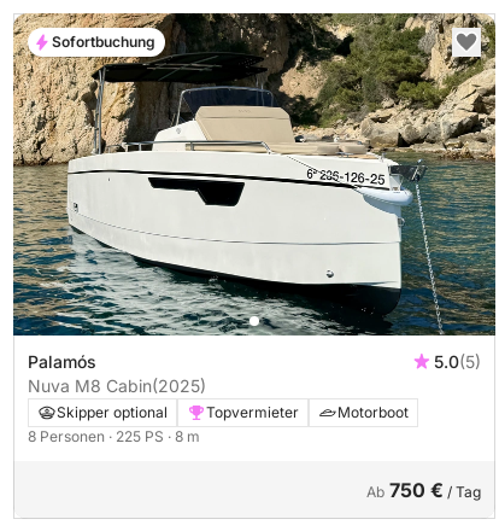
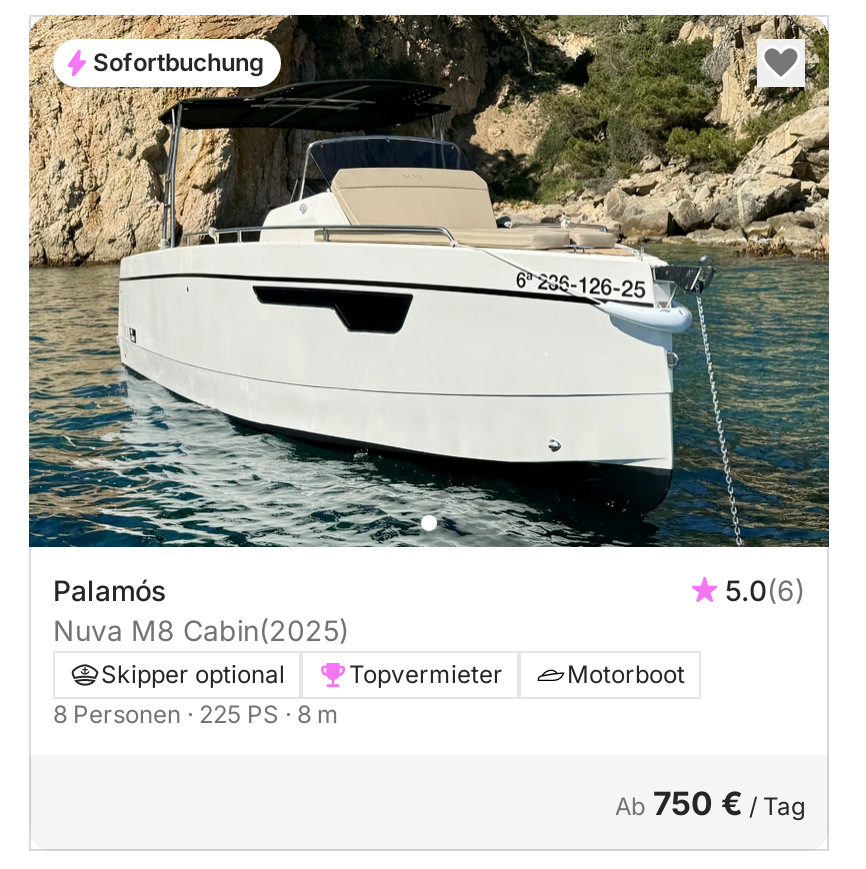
[434,351,481,371] 5.0(5) -> [725,573,805,607] 5.0(6)

